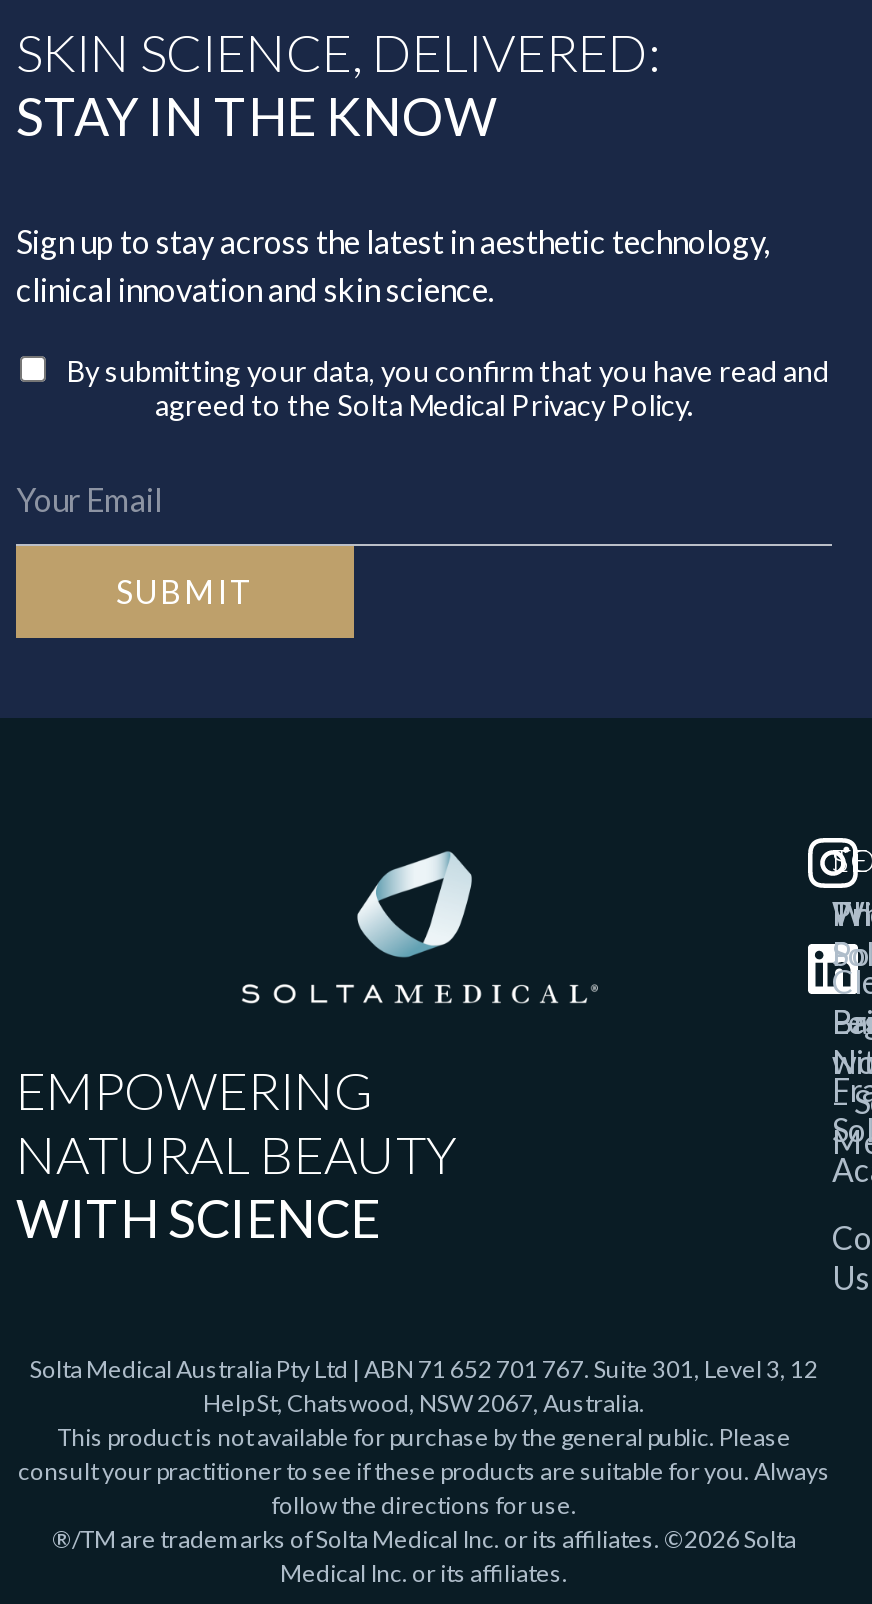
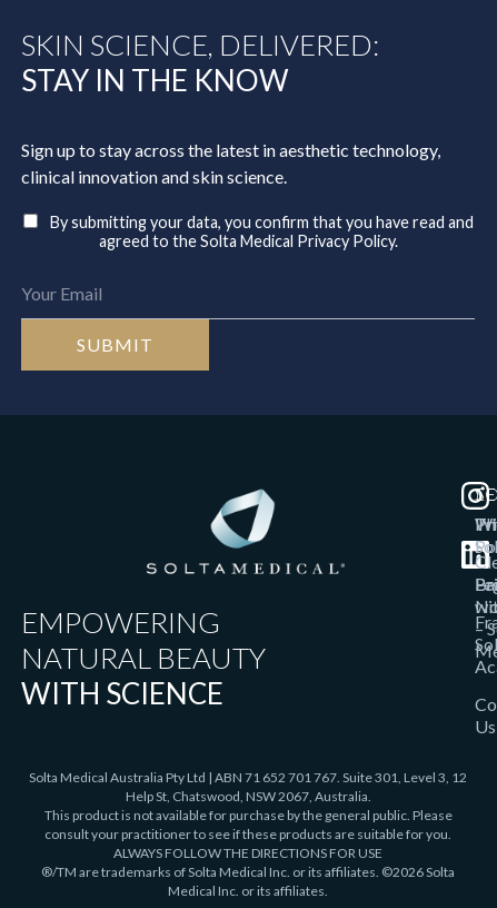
[18,1455,830,1519] consult your practitioner to see if these products are suitable for you. Always | follow the directions for use. -> [44,825,451,861] consult your practitioner to see if these products are suitable for you. | ALWAYS FOLLOW THE DIRECTIONS FOR USE

